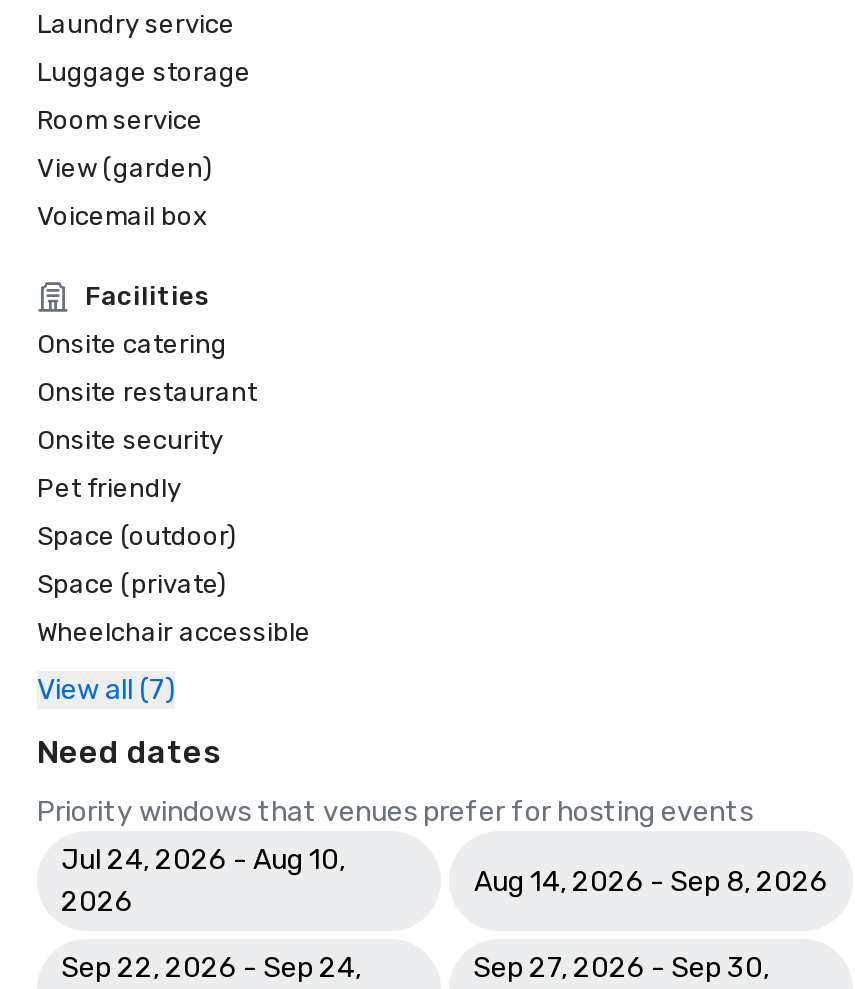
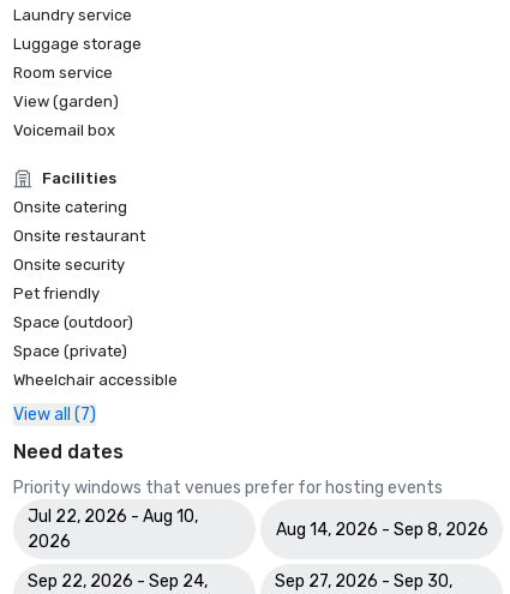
[61,843,345,877] Jul 24, 2026 - Aug 10, -> [28,506,198,527] Jul 22, 2026 - Aug 10,

